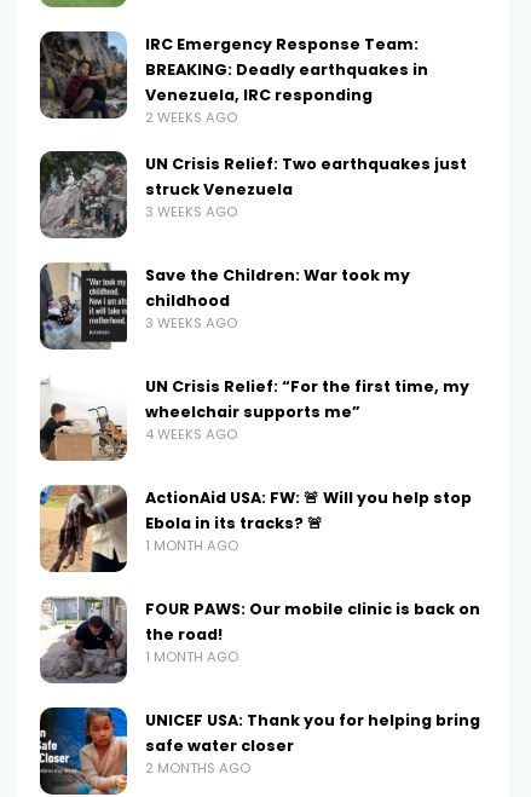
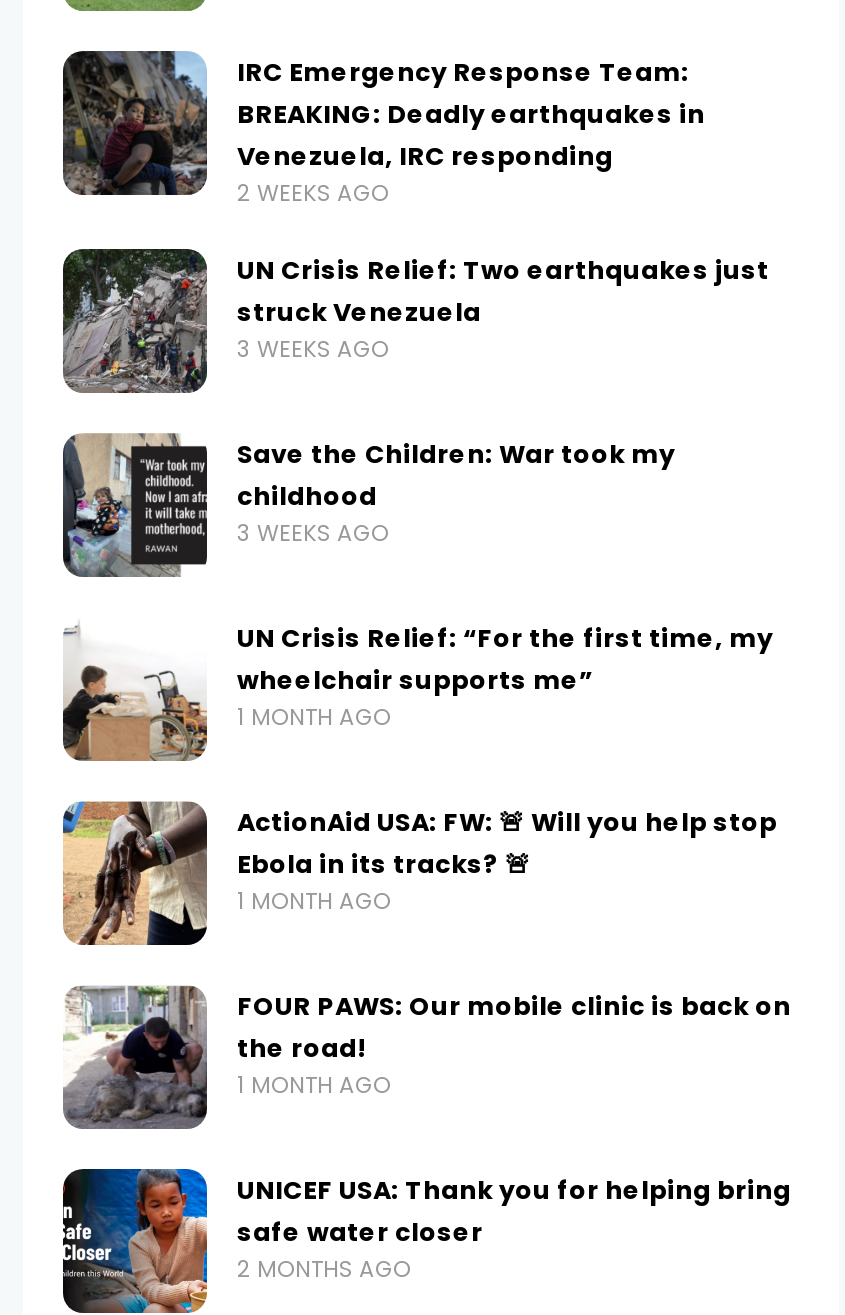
[145,424,237,443] 4 WEEKS AGO -> [237,701,391,733] 1 MONTH AGO

